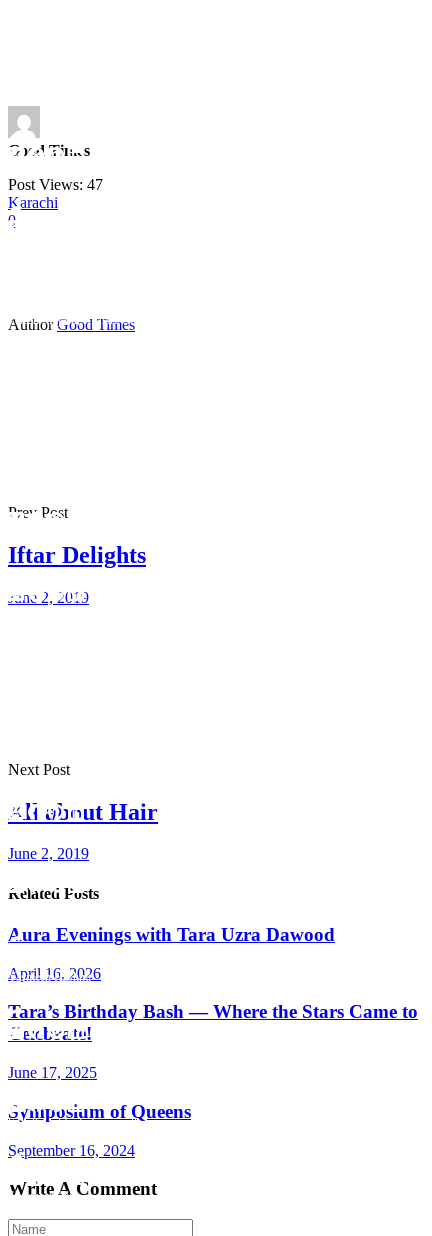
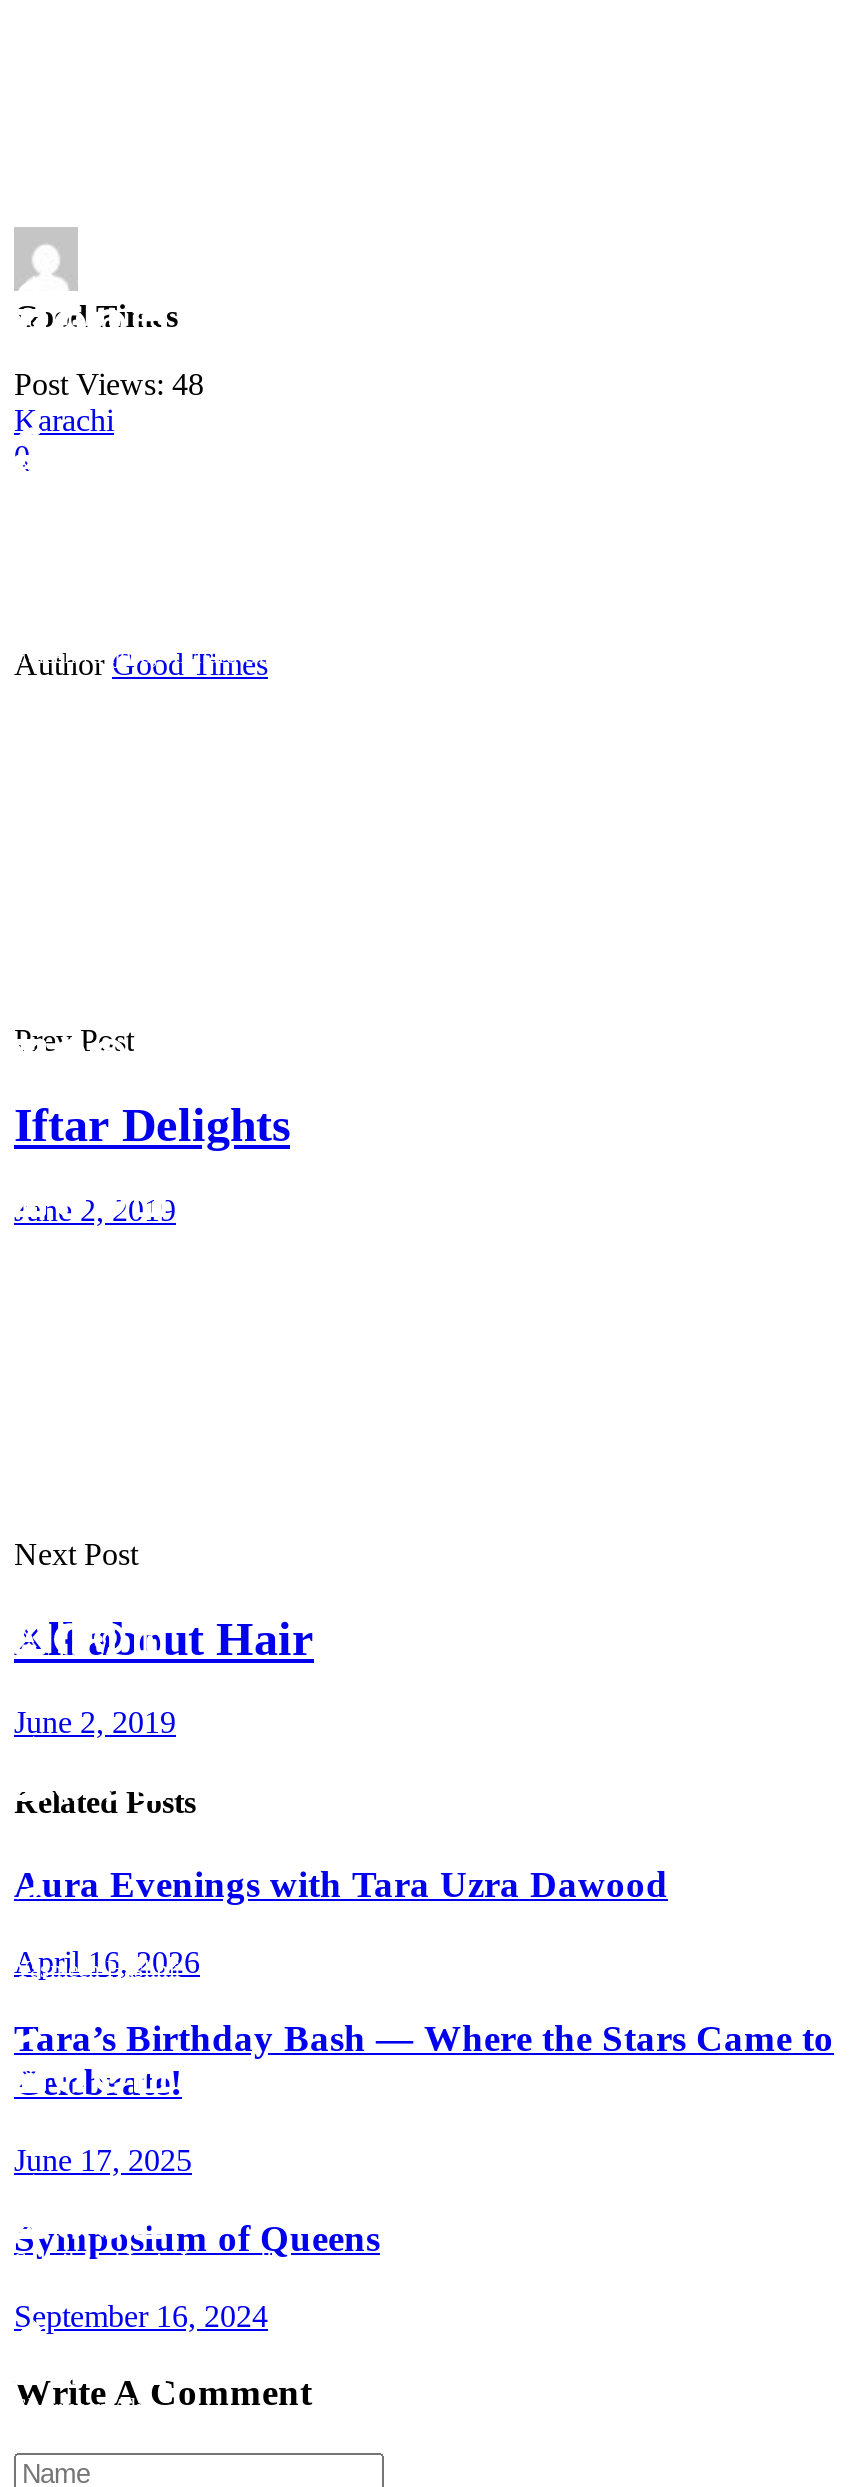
[8,176,103,193] Post Views: 47 -> [14,367,204,401] Post Views: 48

